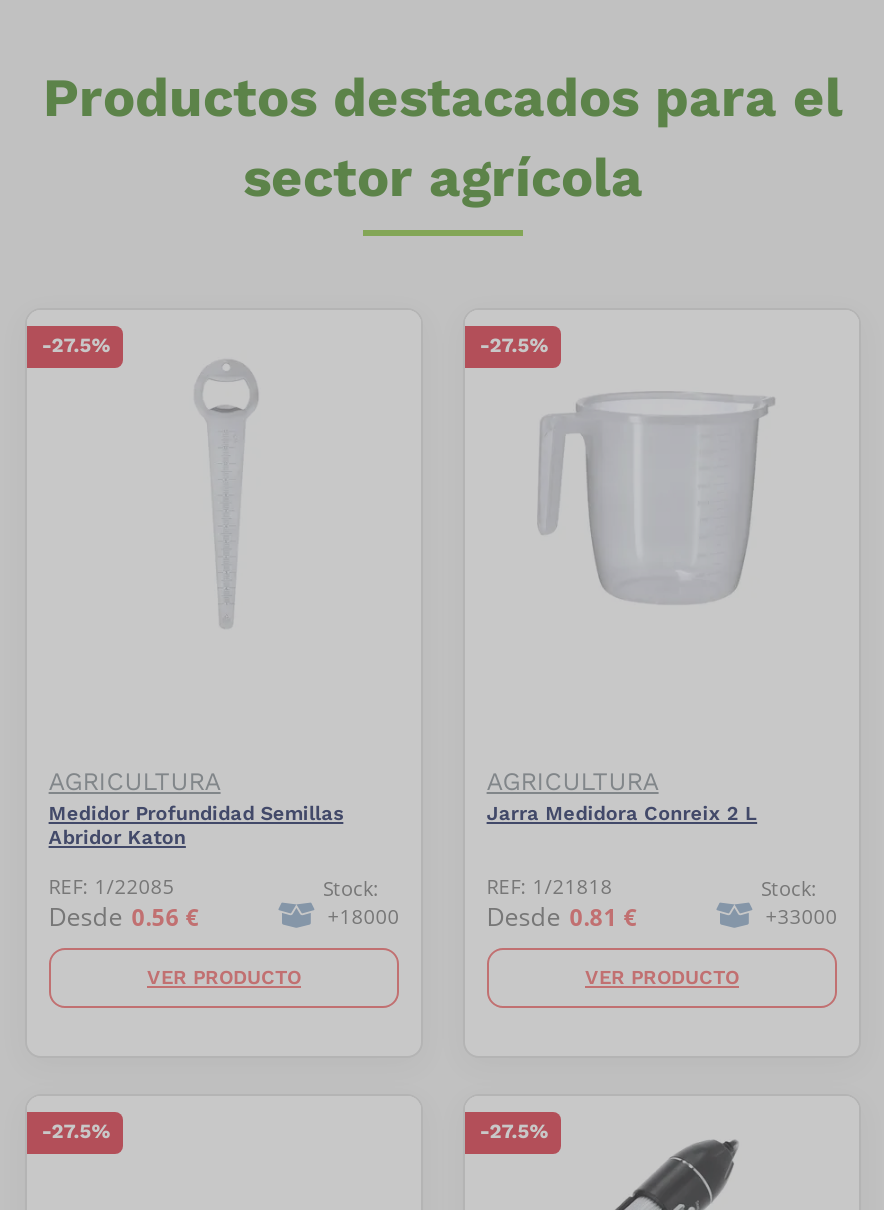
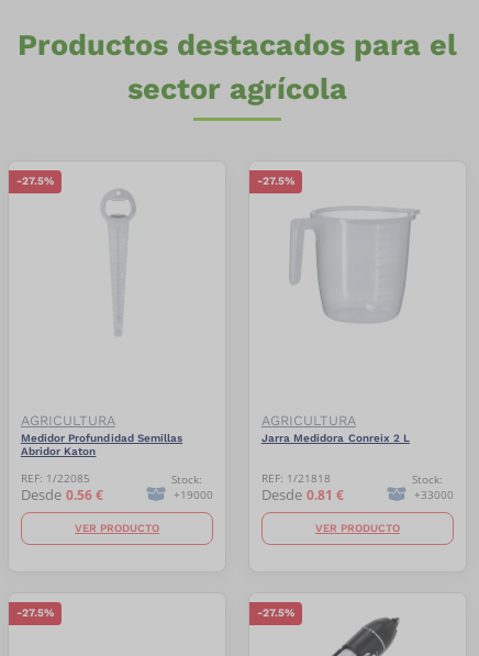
[327,902,399,930] +18000 -> [174,487,213,502] +19000

